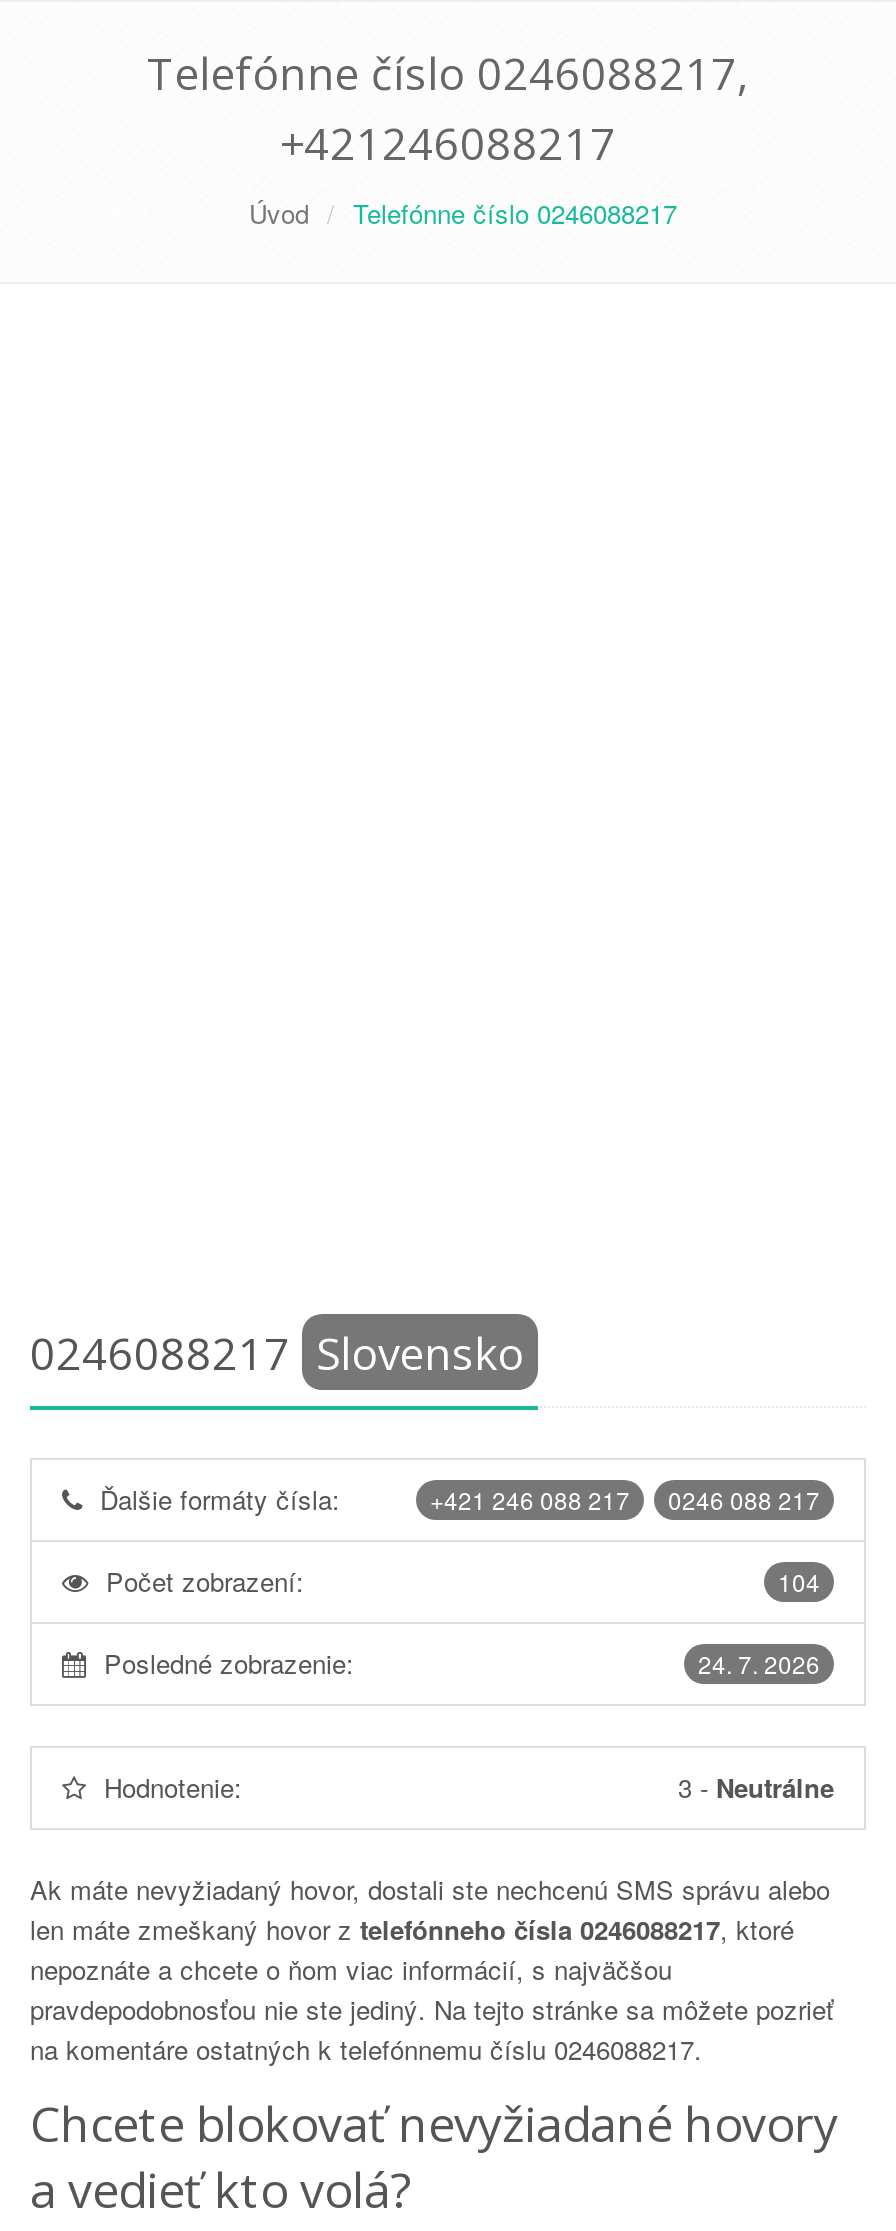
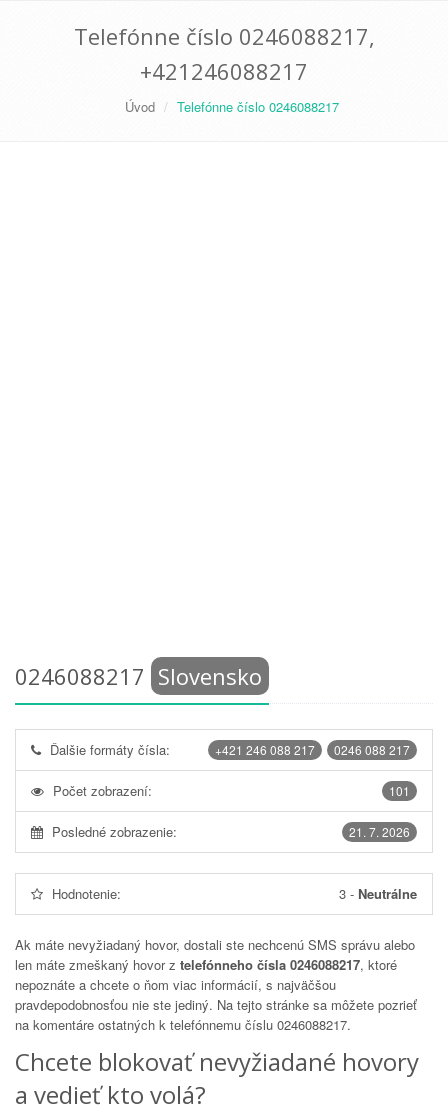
[778,1564,820,1598] 104 -> [389,782,410,799] 101
[698,1646,820,1680] 24. 7. 2026 -> [349,823,410,840] 21. 7. 2026

